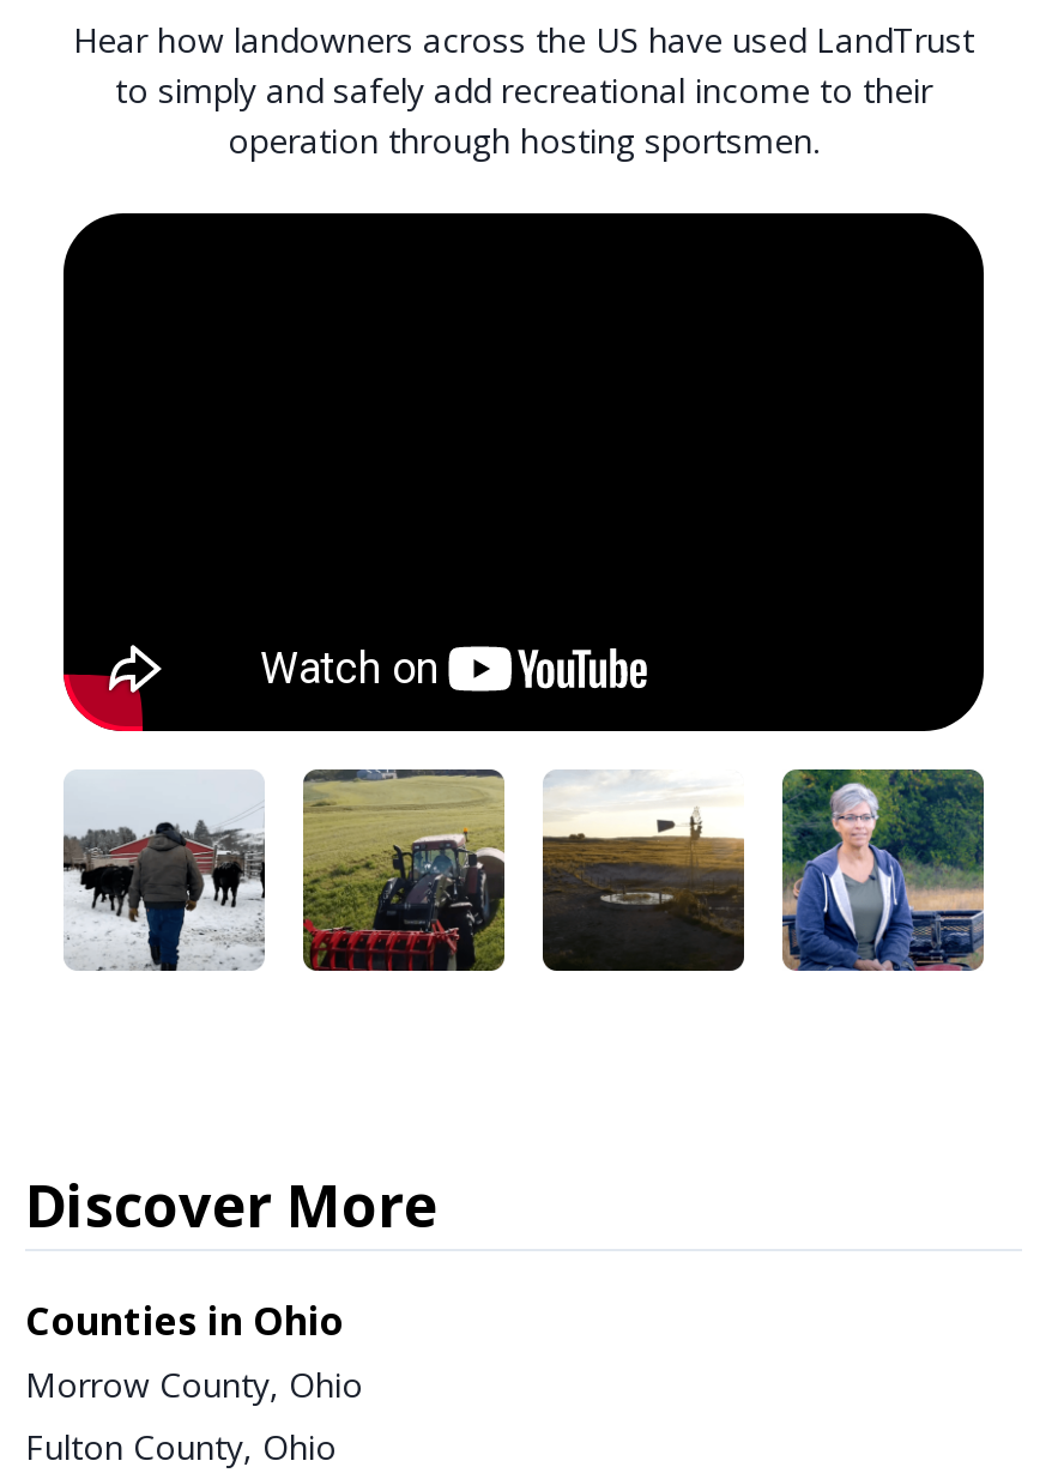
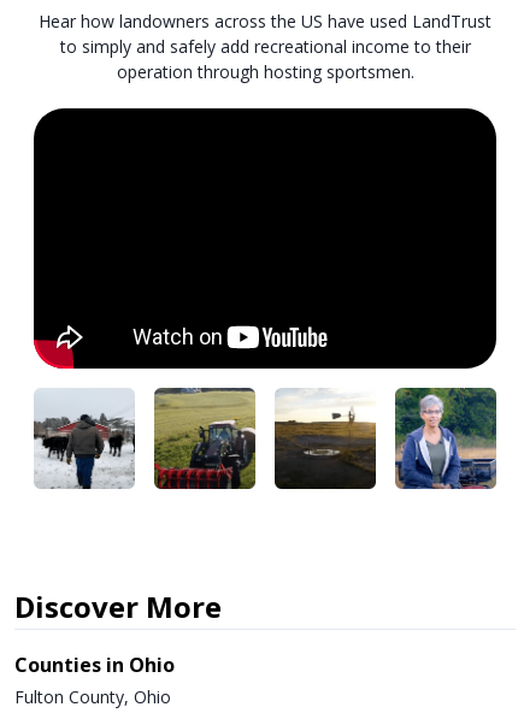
[25,1361,363,1406] Morrow County, Ohio -> none

